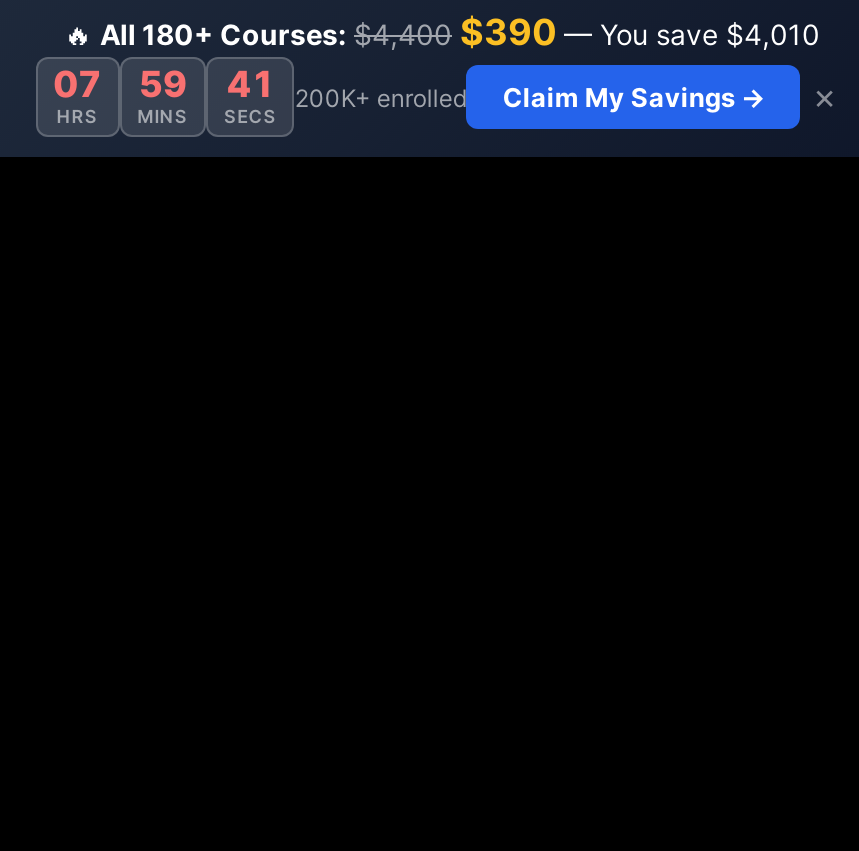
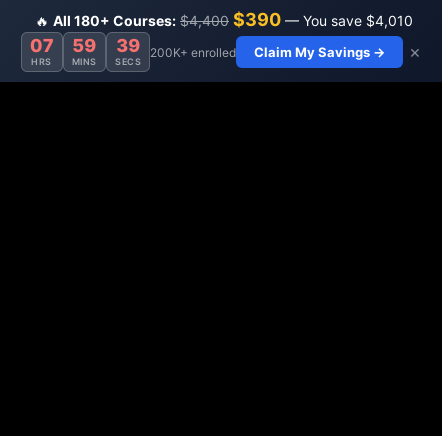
[226,63,274,105] 41 -> [116,35,140,56] 39

